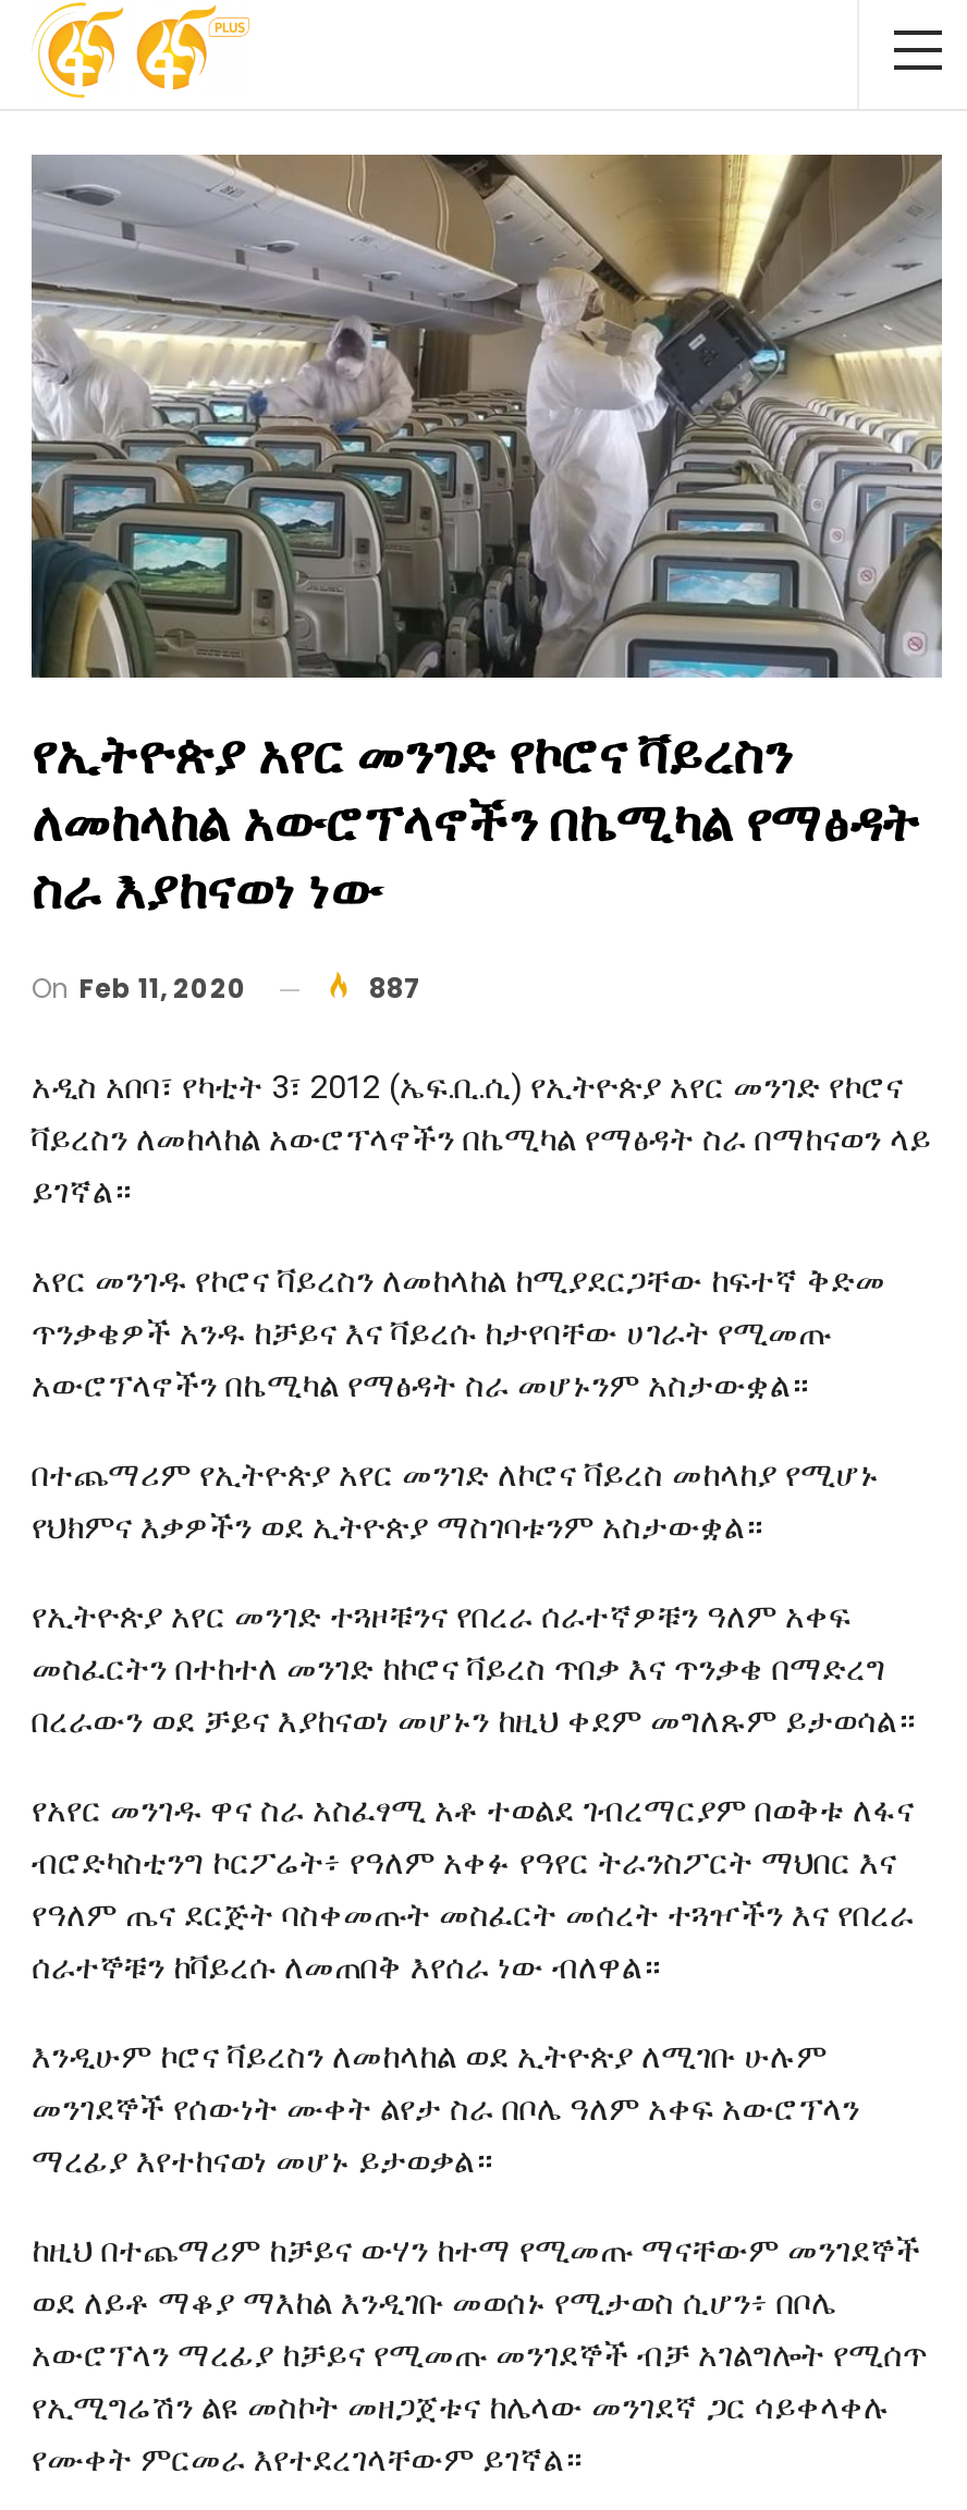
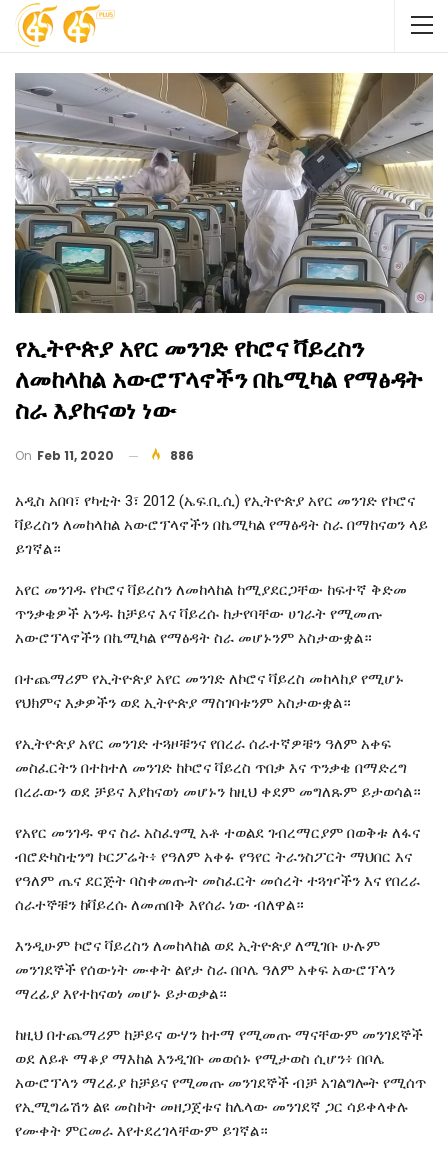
[369,969,421,1006] 887 -> [170,447,194,464] 886

